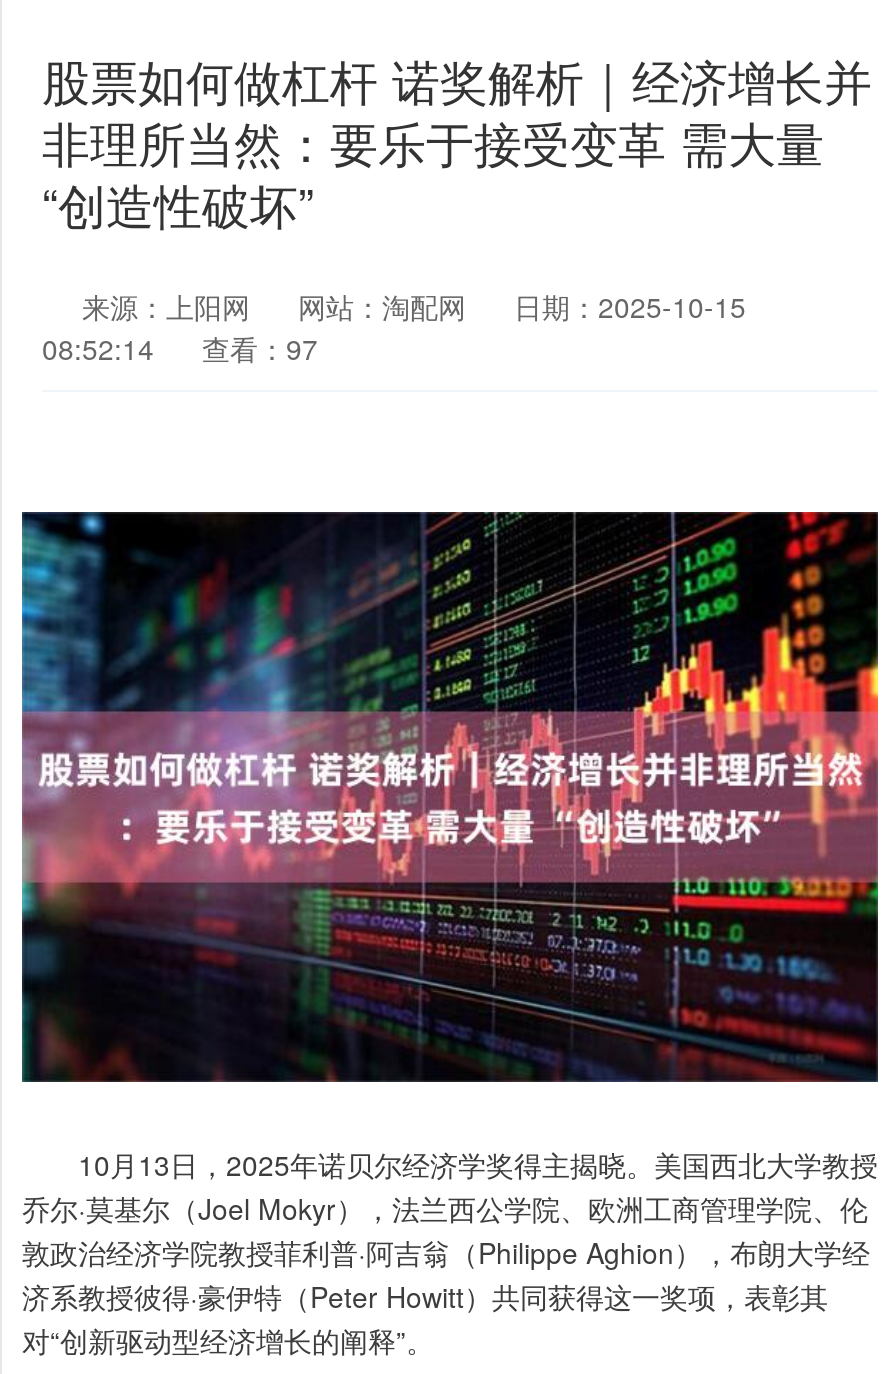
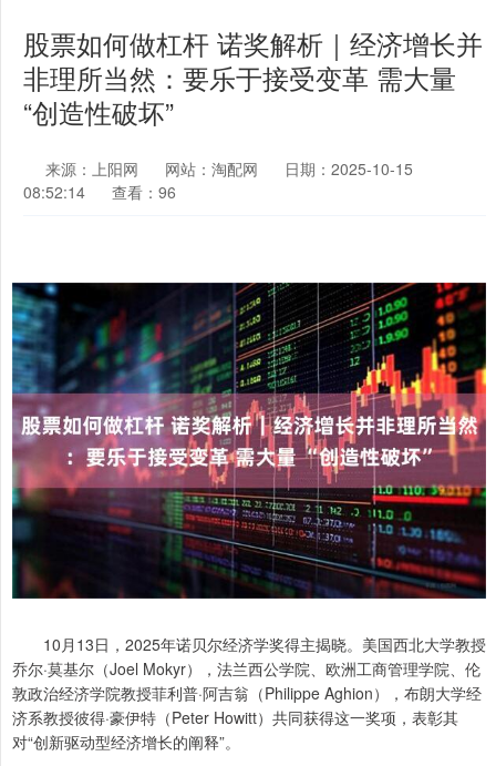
[42,328,318,368] 08:52:14 查看：97 -> [23,181,176,203] 08:52:14 查看：96

